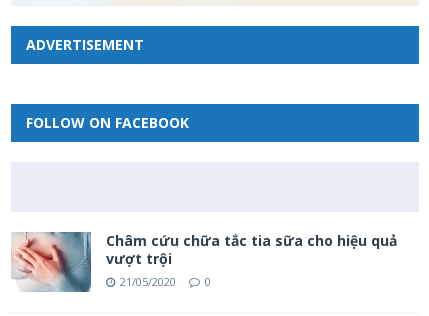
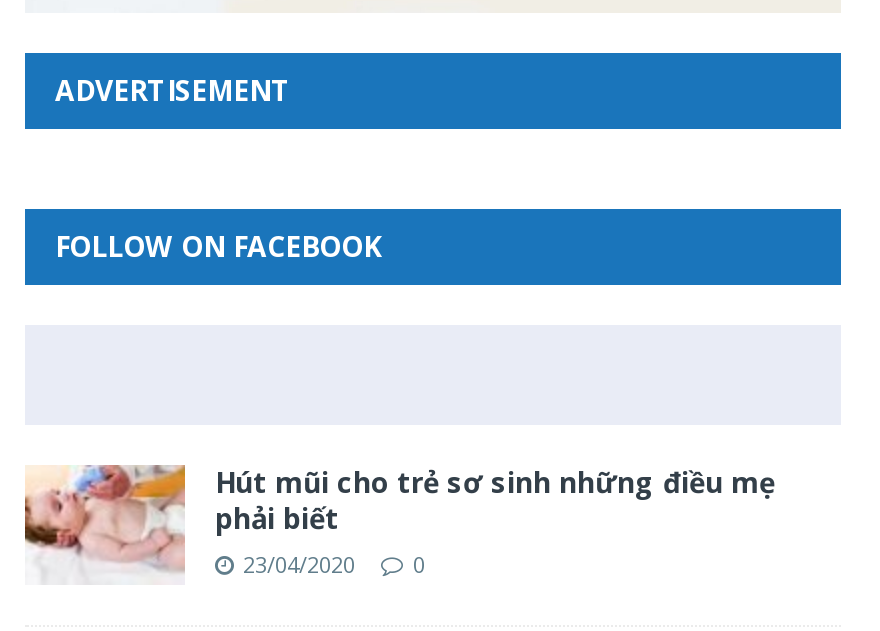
[11,231,397,293] [image] | Châm cứu chữa tắc tia sữa cho hiệu quả | vượt trội | 21/05/2020 -> [23,463,775,584] [image] | Hút mũi cho trẻ sơ sinh những điều mẹ | phải biết | 23/04/2020

